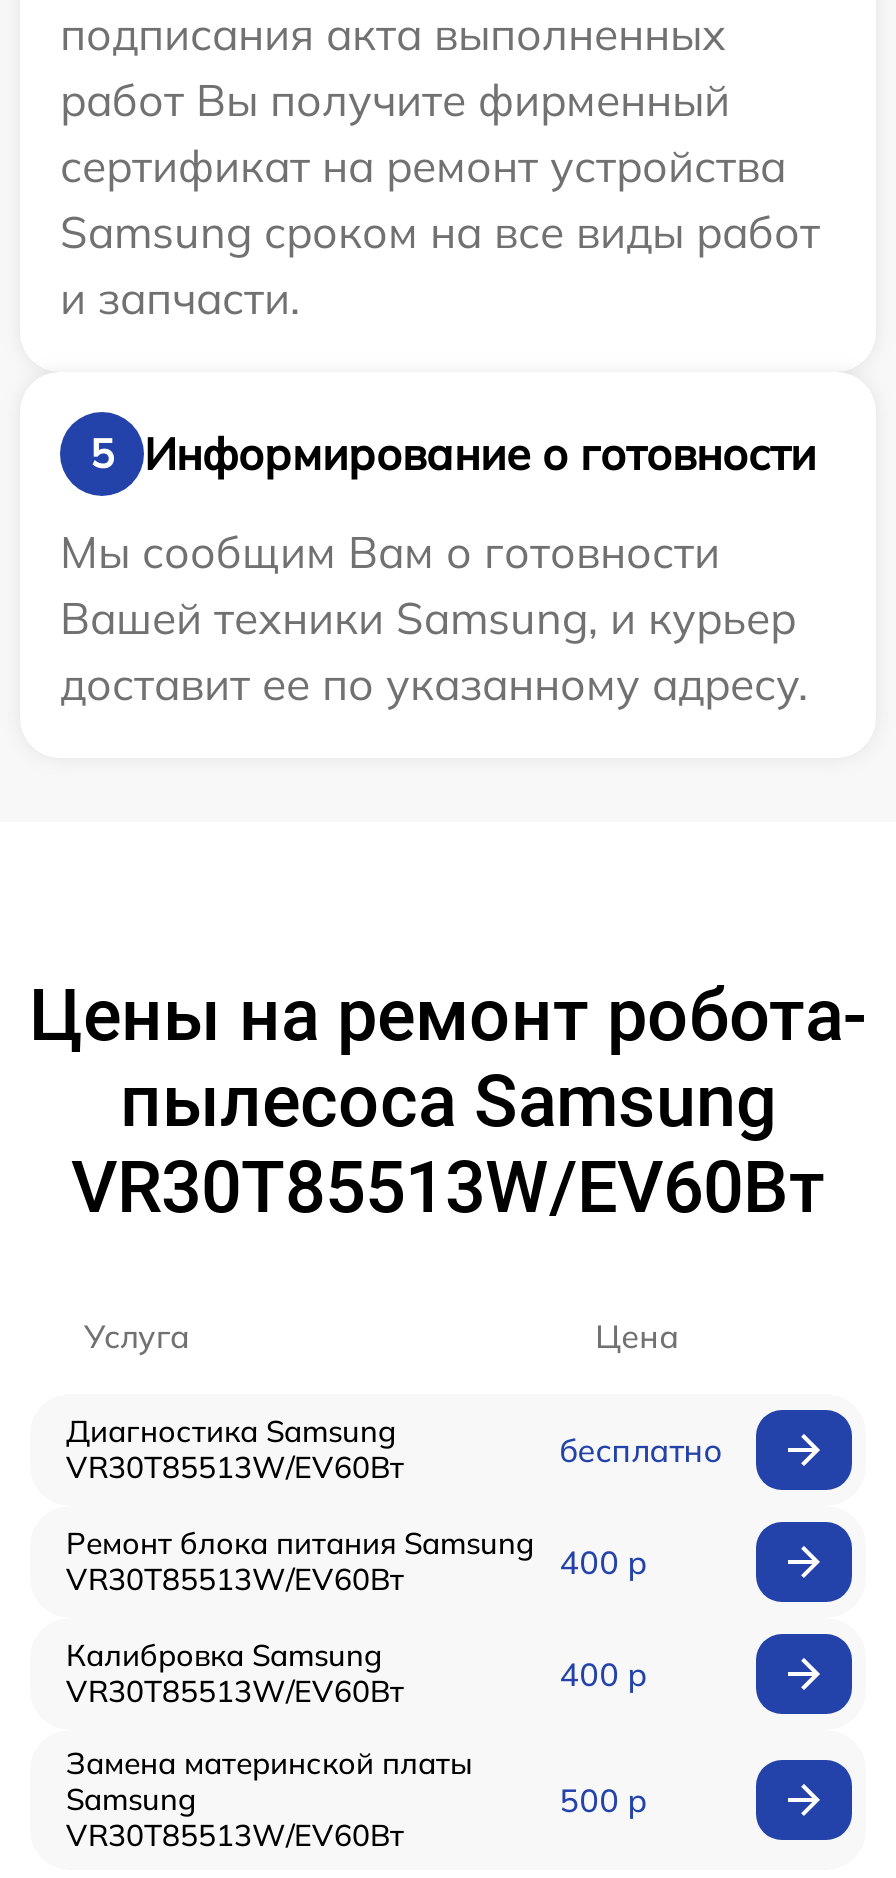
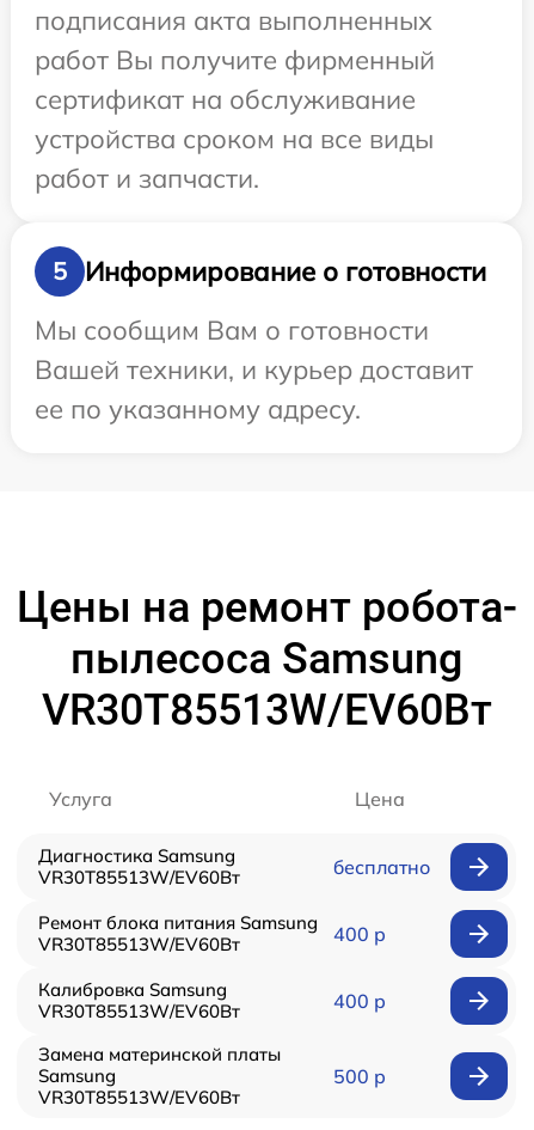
[60,138,820,326] сертификат на ремонт устройства | Samsung сроком на все виды работ | и запчасти. -> [35,83,434,195] сертификат на обслуживание | устройства сроком на все виды | работ и запчасти.
[60,590,808,712] Вашей техники Samsung, и курьер | доставит ее по указанному адресу. -> [35,353,473,426] Вашей техники, и курьер доставит | ее по указанному адресу.

